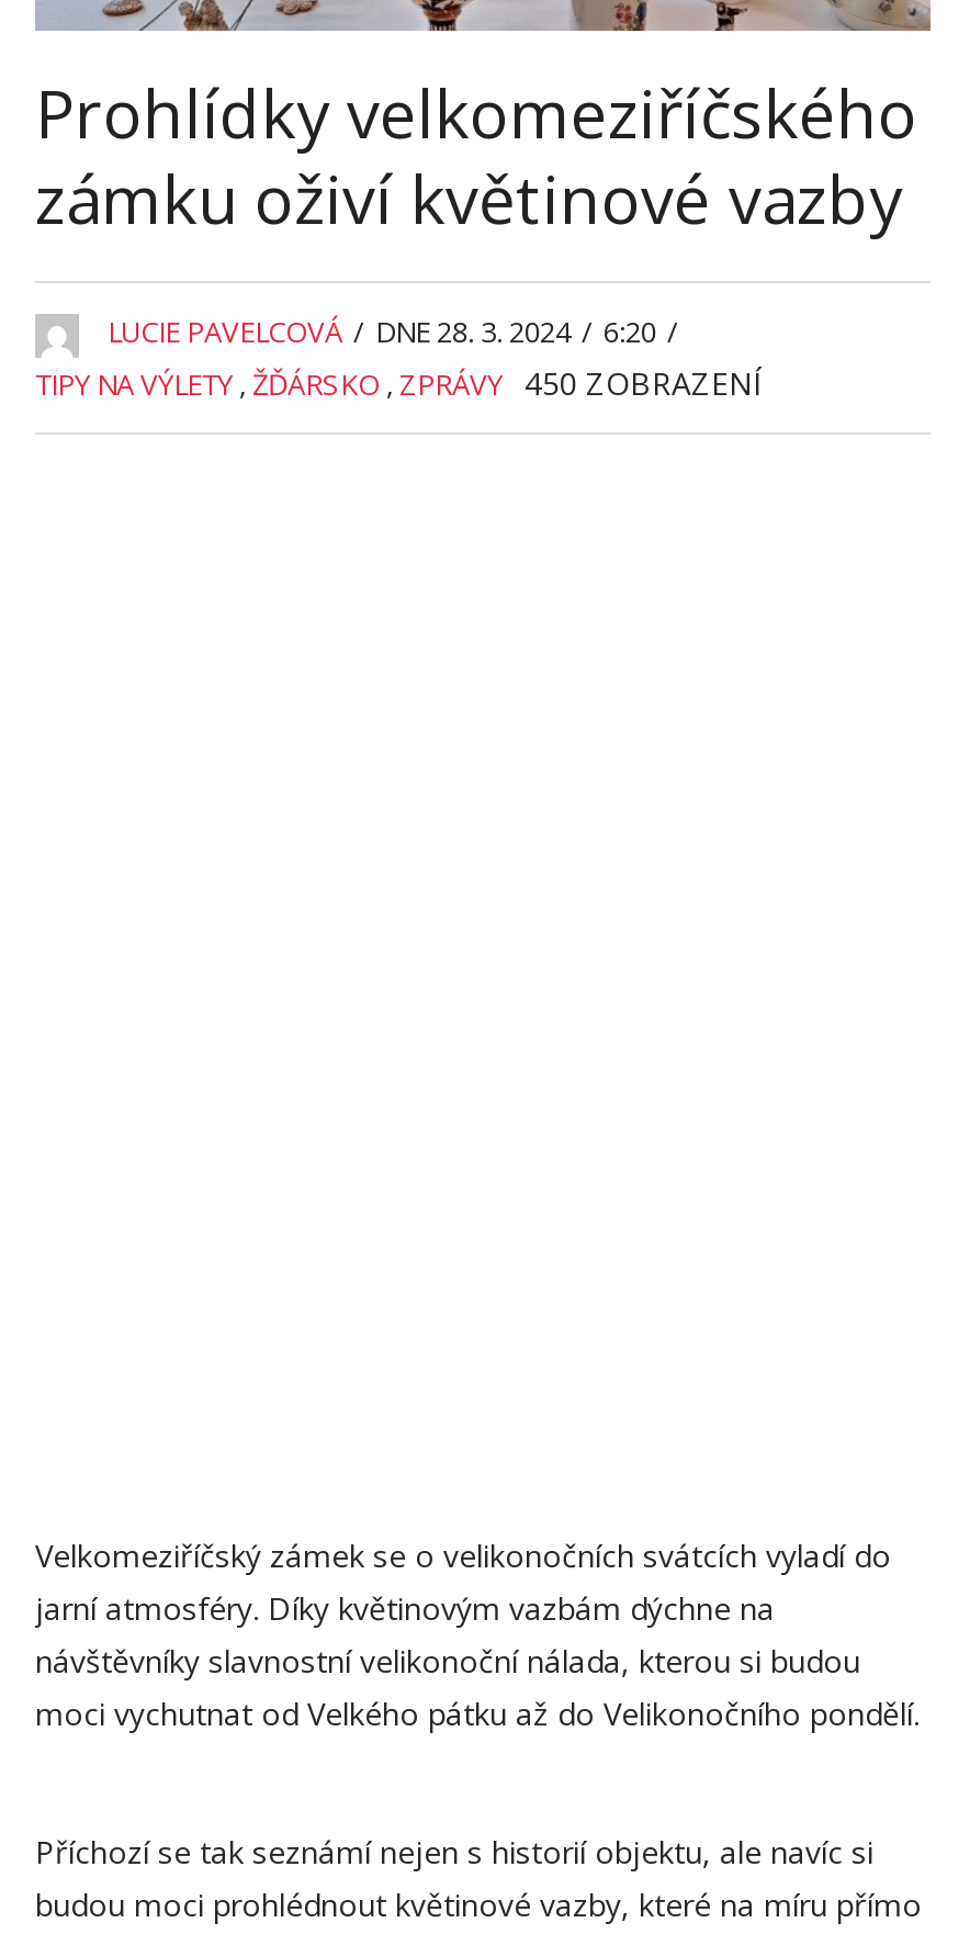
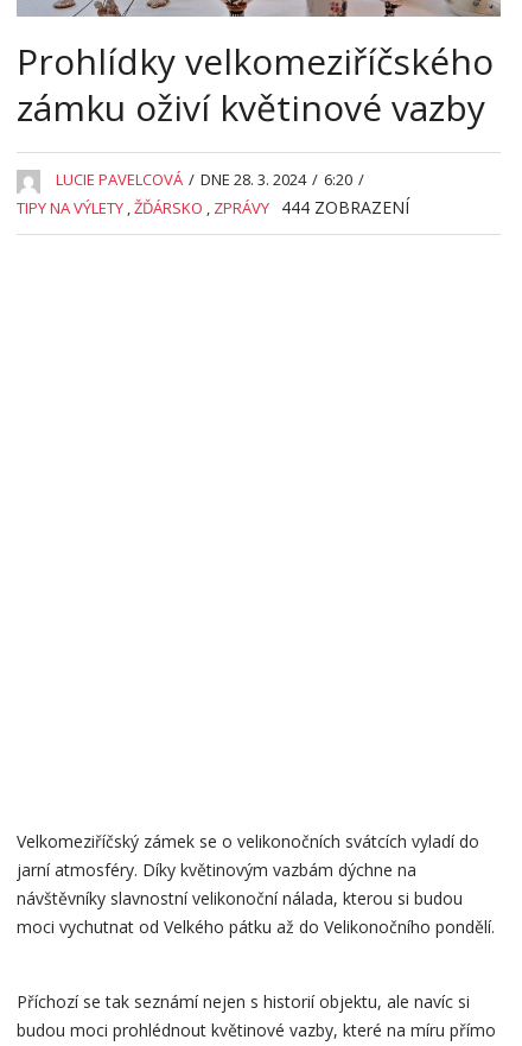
[35,363,762,404] TIPY NA VÝLETY, ŽĎÁRSKO, ZPRÁVY 450 ZOBRAZENÍ -> [17,196,409,219] TIPY NA VÝLETY, ŽĎÁRSKO, ZPRÁVY 444 ZOBRAZENÍ

